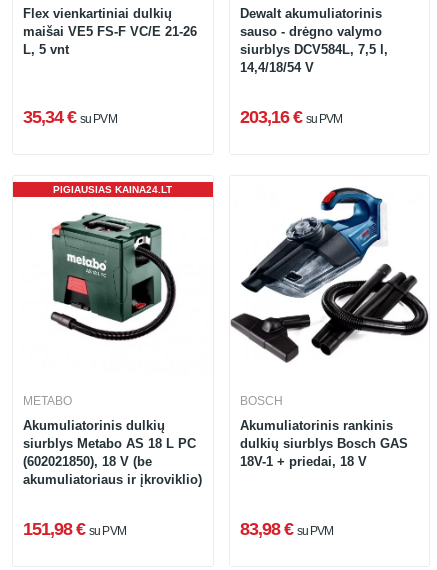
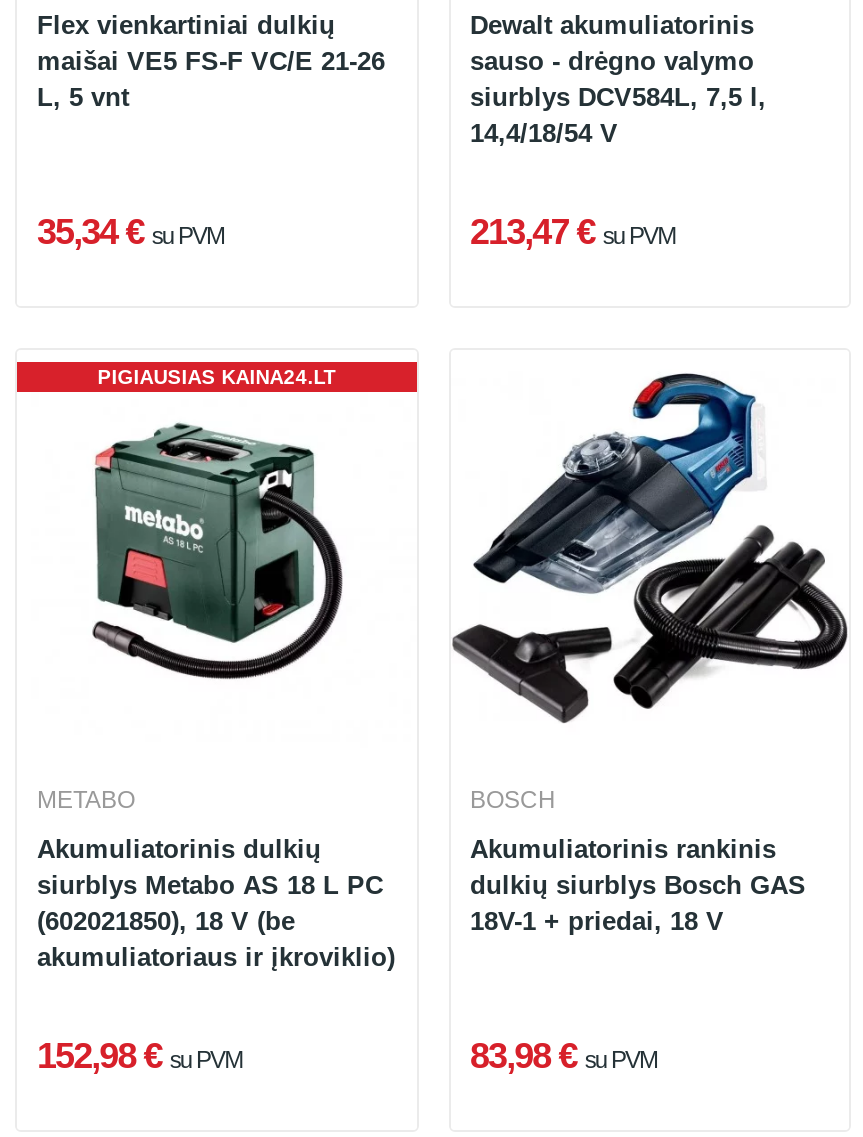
[239,106,342,126] 203,16 € su PVM -> [470,211,675,251] 213,47 € su PVM
[23,519,126,539] 151,98 € su PVM -> [37,1036,242,1076] 152,98 € su PVM

